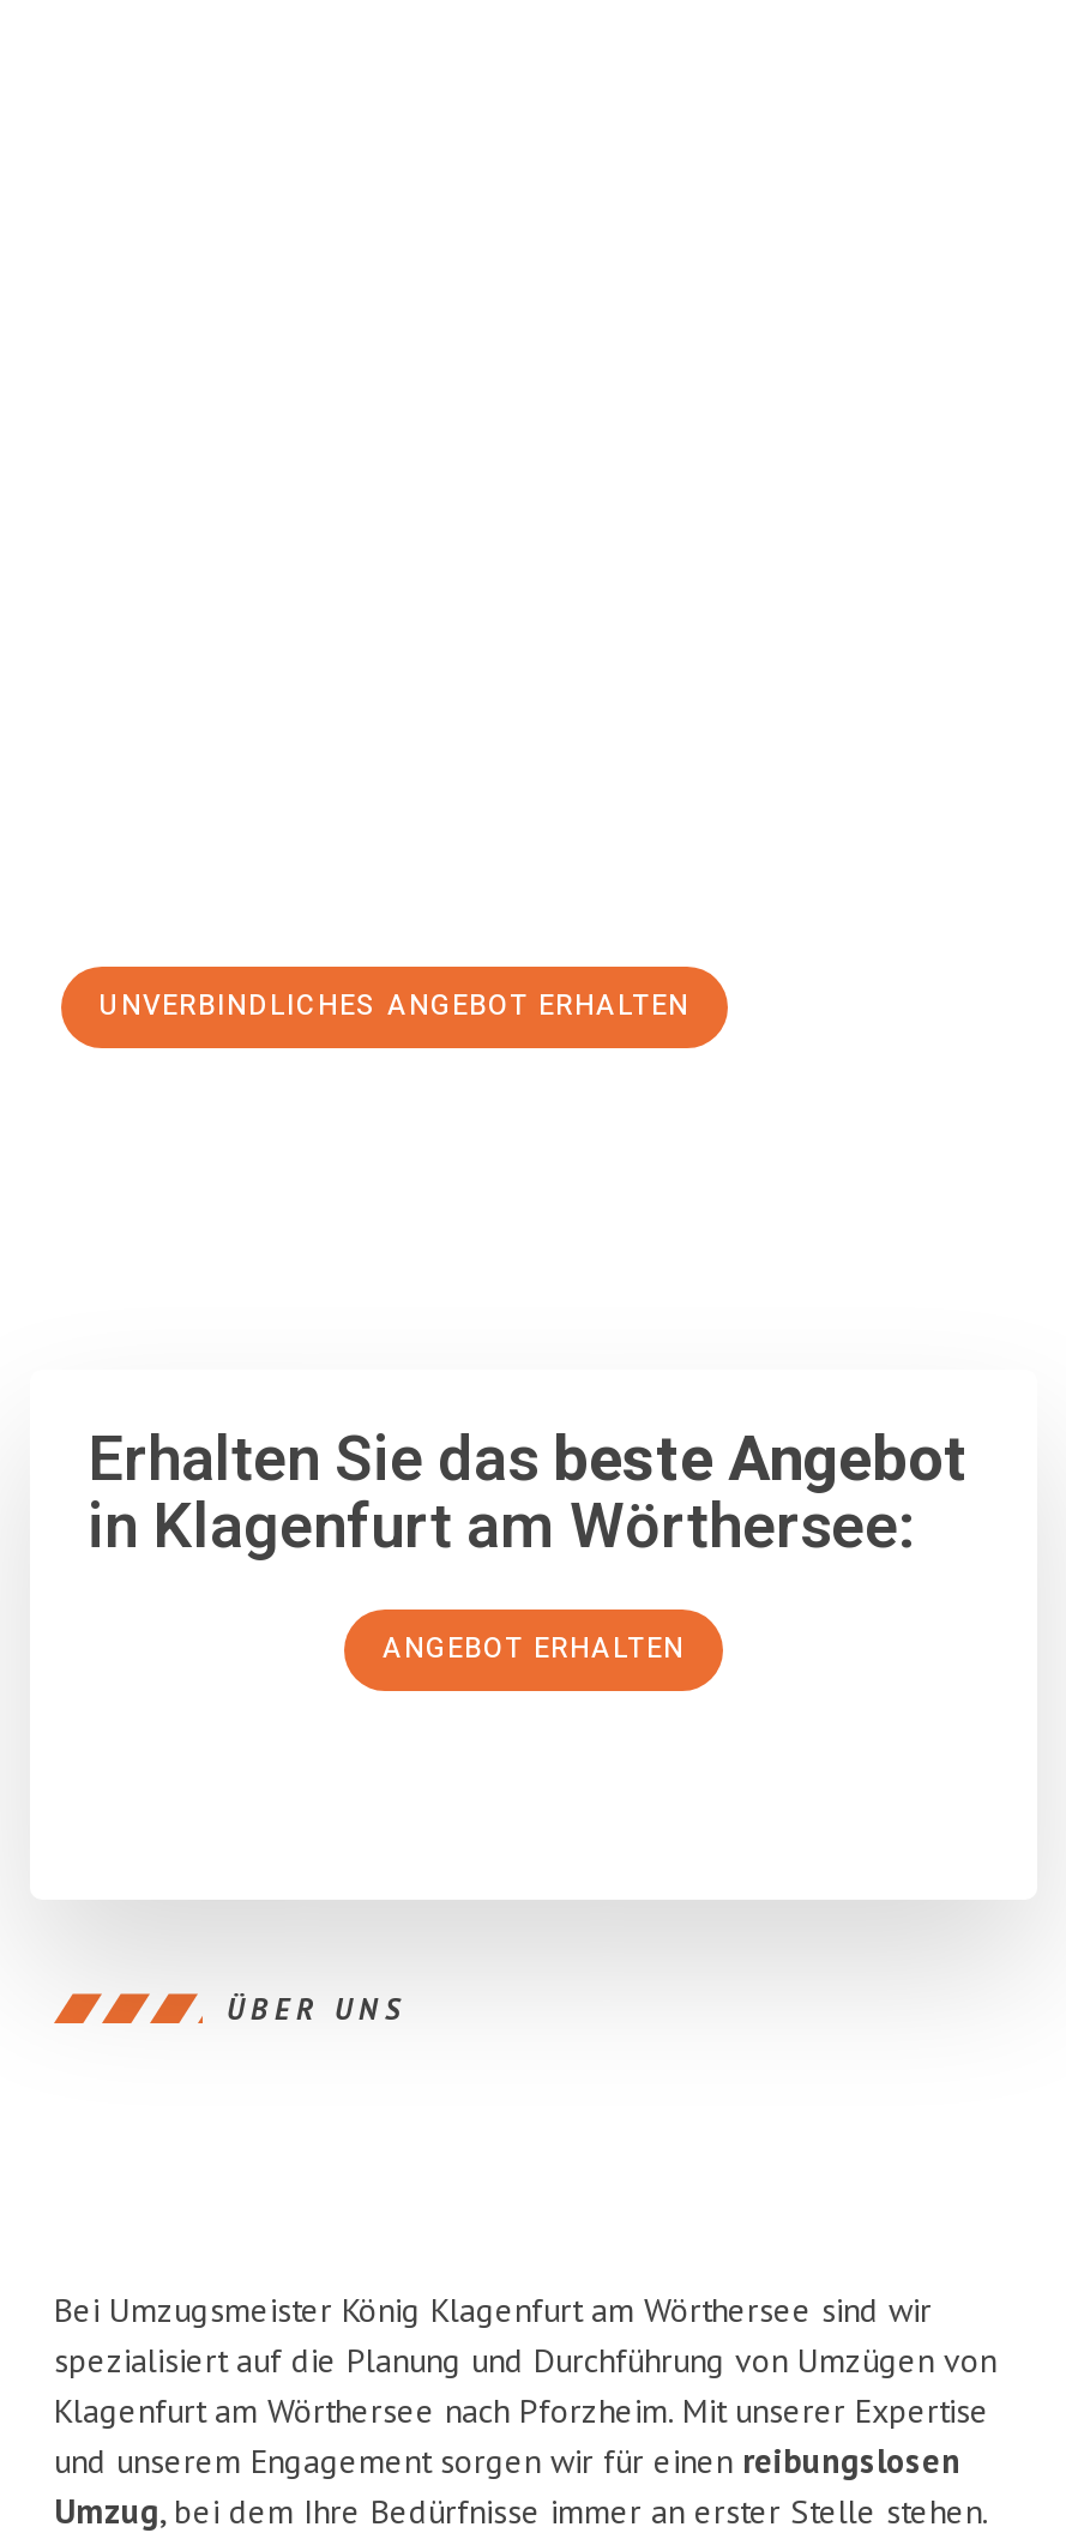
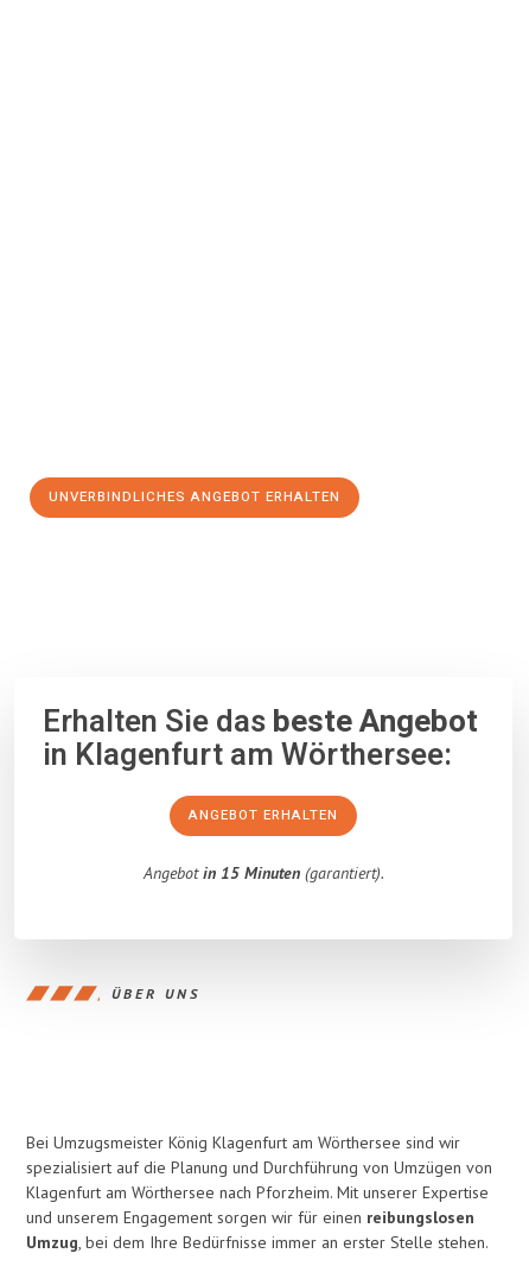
none -> [143,862,384,884] Angebotin 15 Minuten (garantiert).

